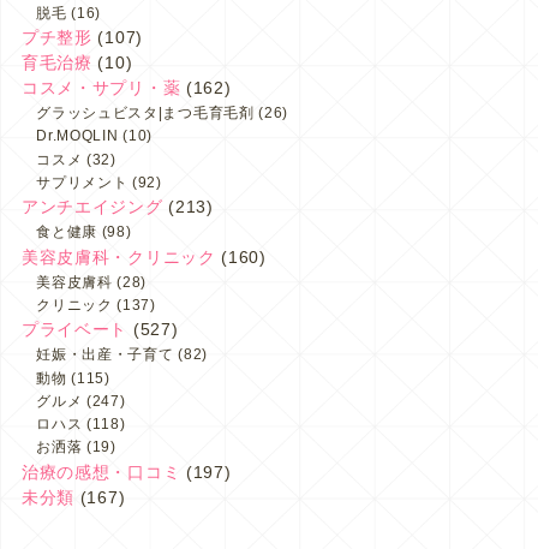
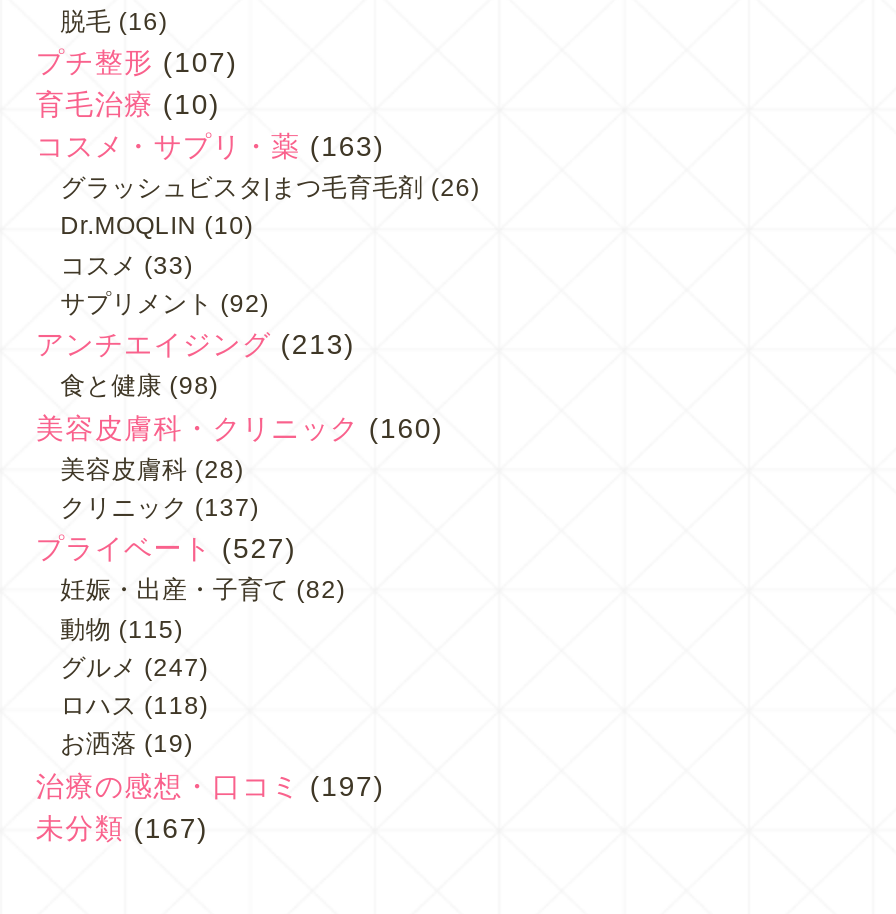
[21,78,231,97] コスメ・サプリ・薬(162) -> [36,130,385,162] コスメ・サプリ・薬(163)
[36,151,116,168] コスメ(32) -> [60,251,194,279] コスメ(33)

